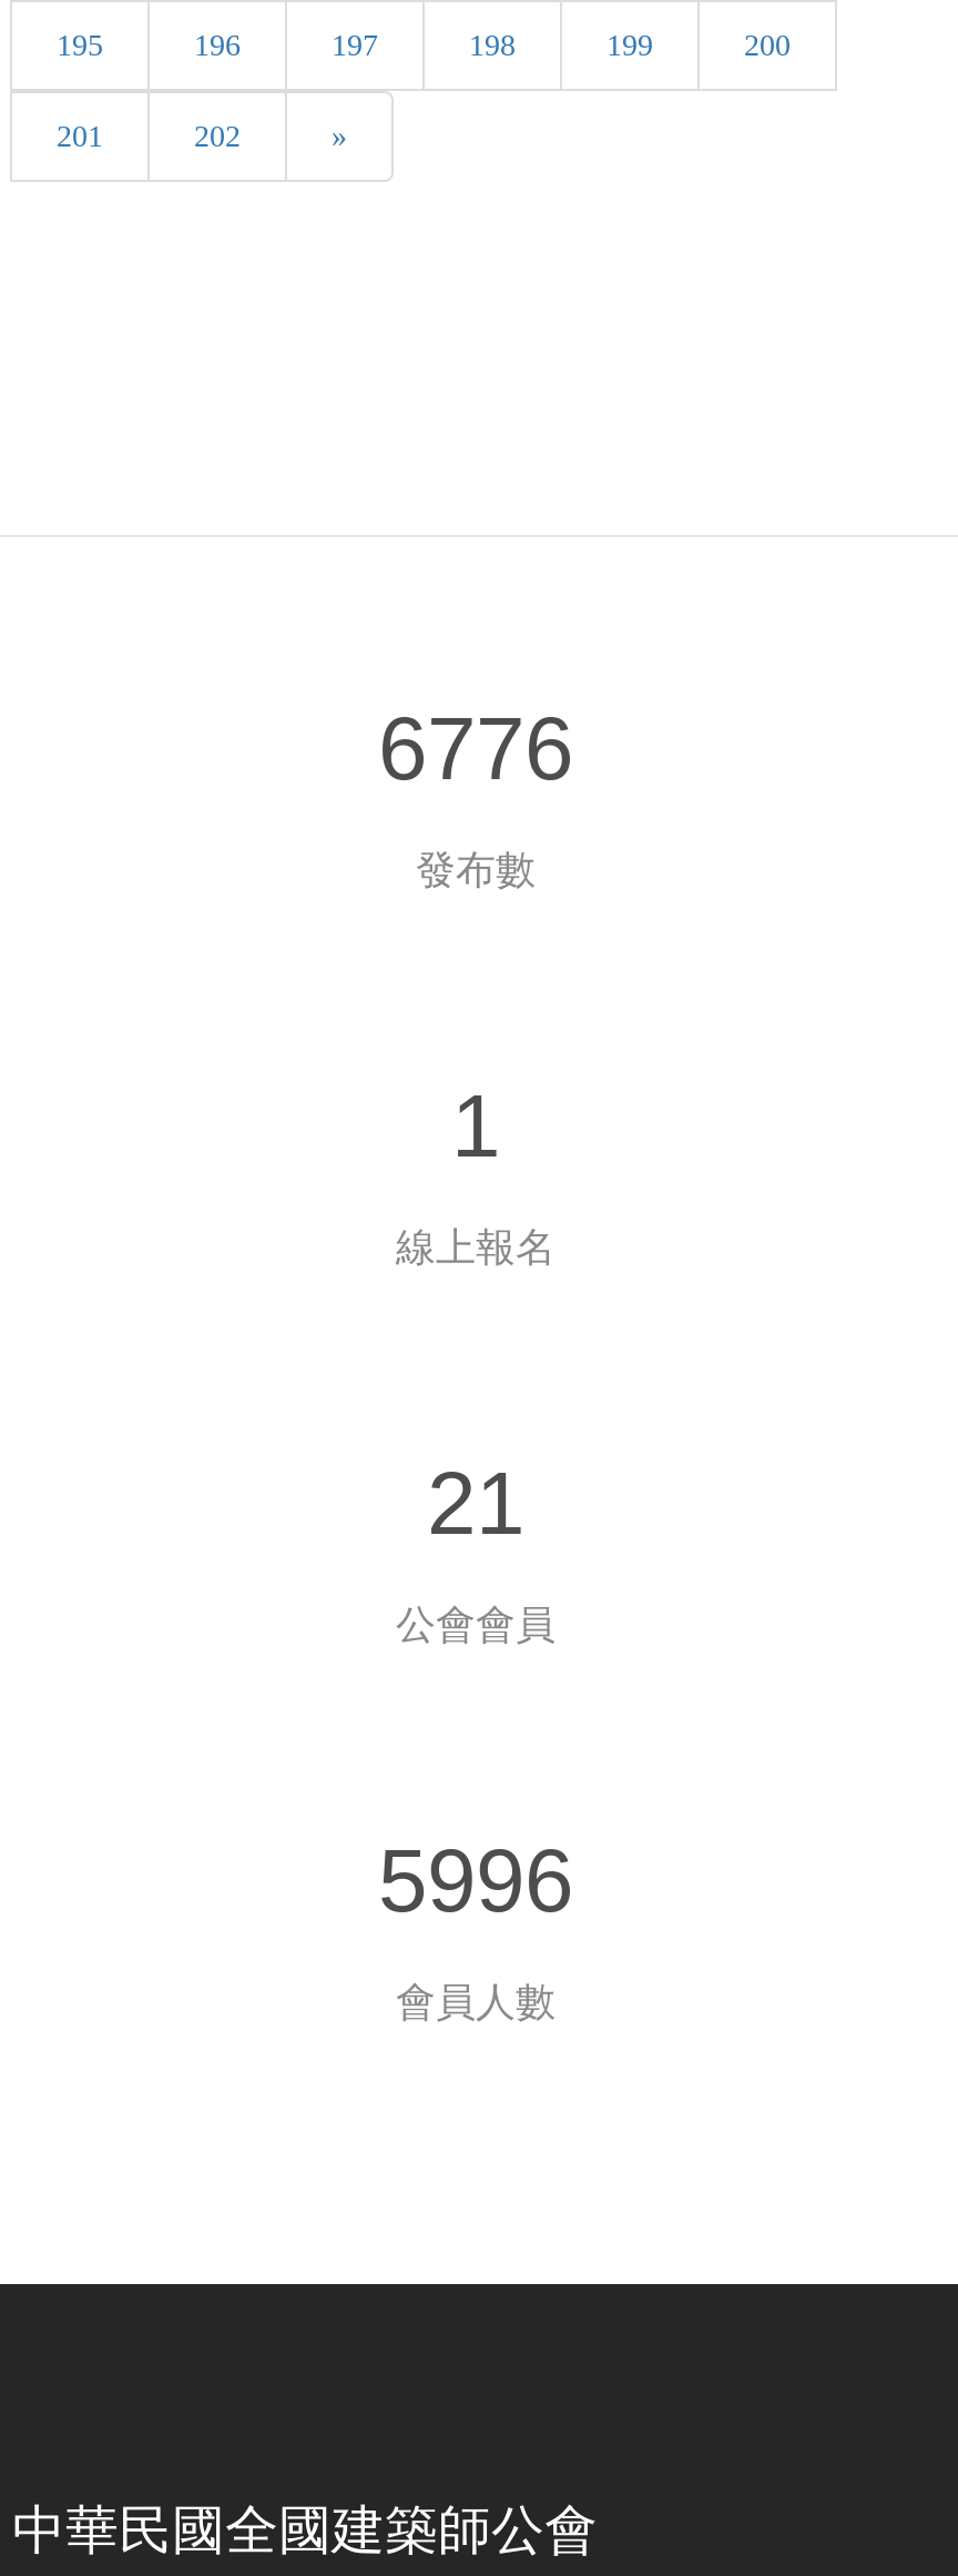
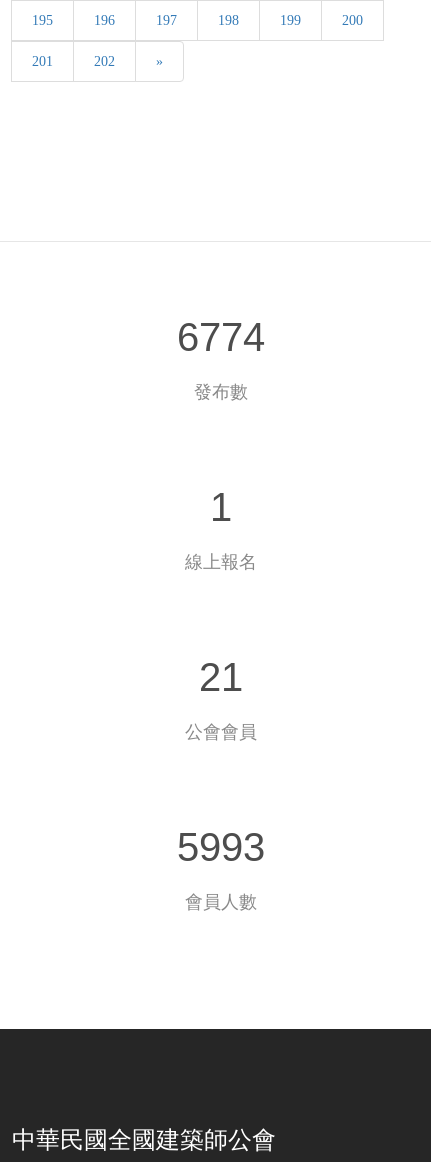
[378,700,573,798] 6776 -> [177,315,265,359] 6774
[378,1832,573,1930] 5996 -> [177,825,265,869] 5993

